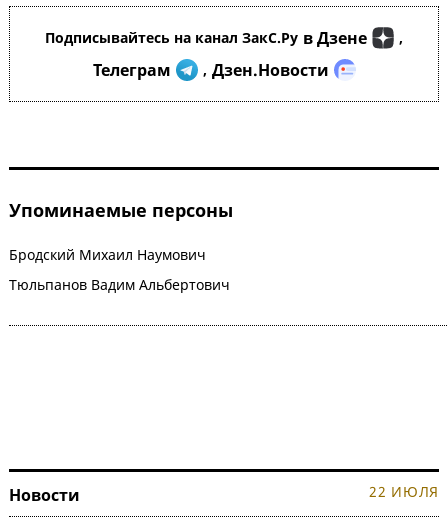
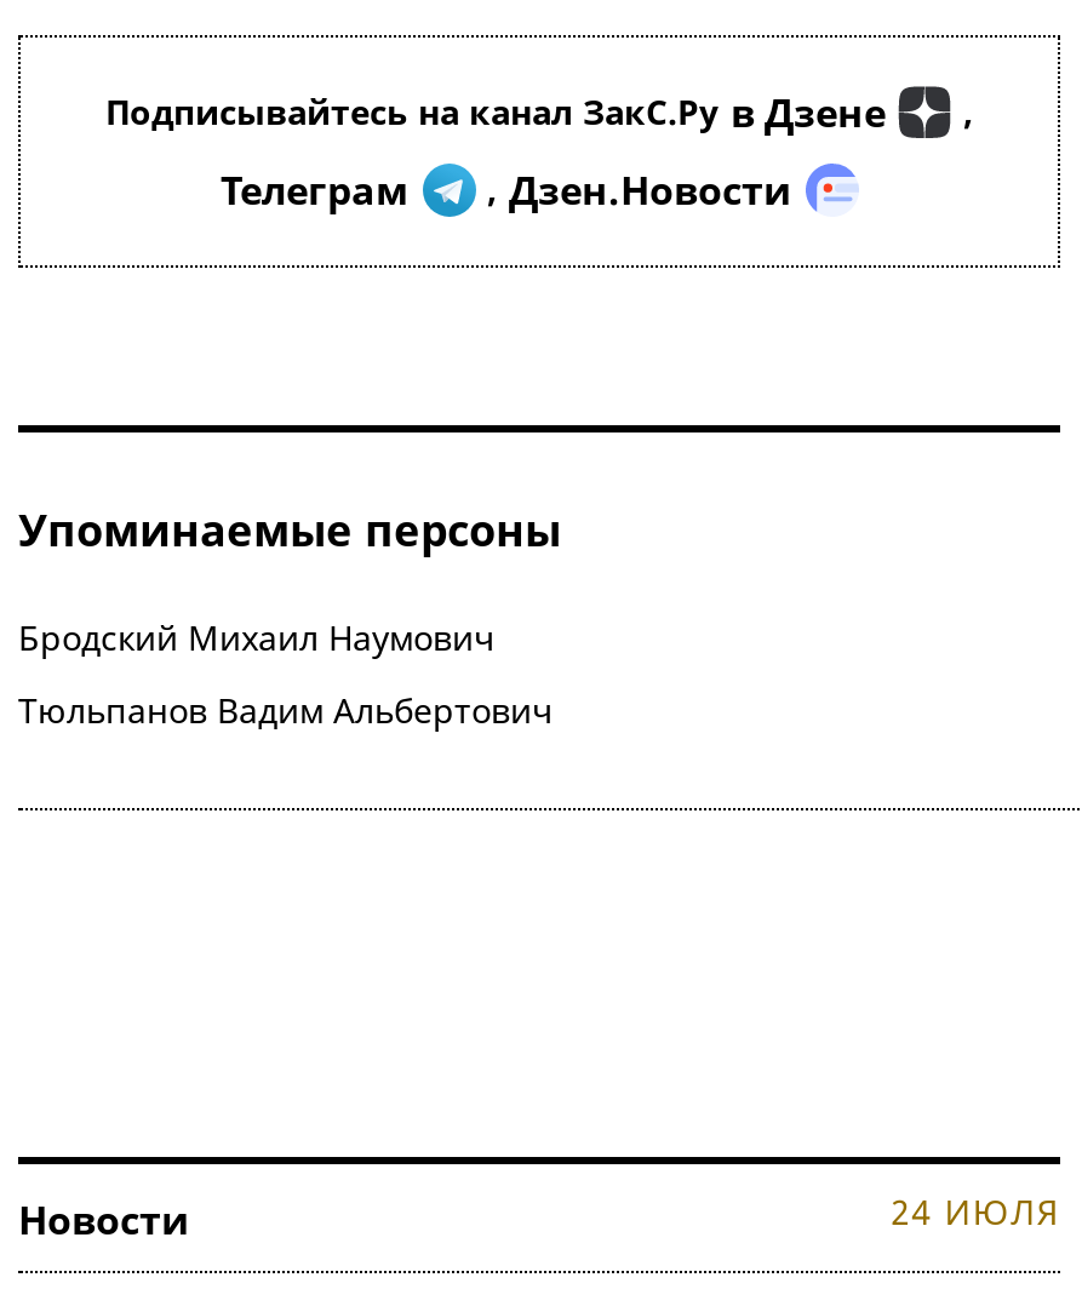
[369,482,439,501] 22 ИЮЛЯ -> [891,1189,1060,1235] 24 ИЮЛЯ

